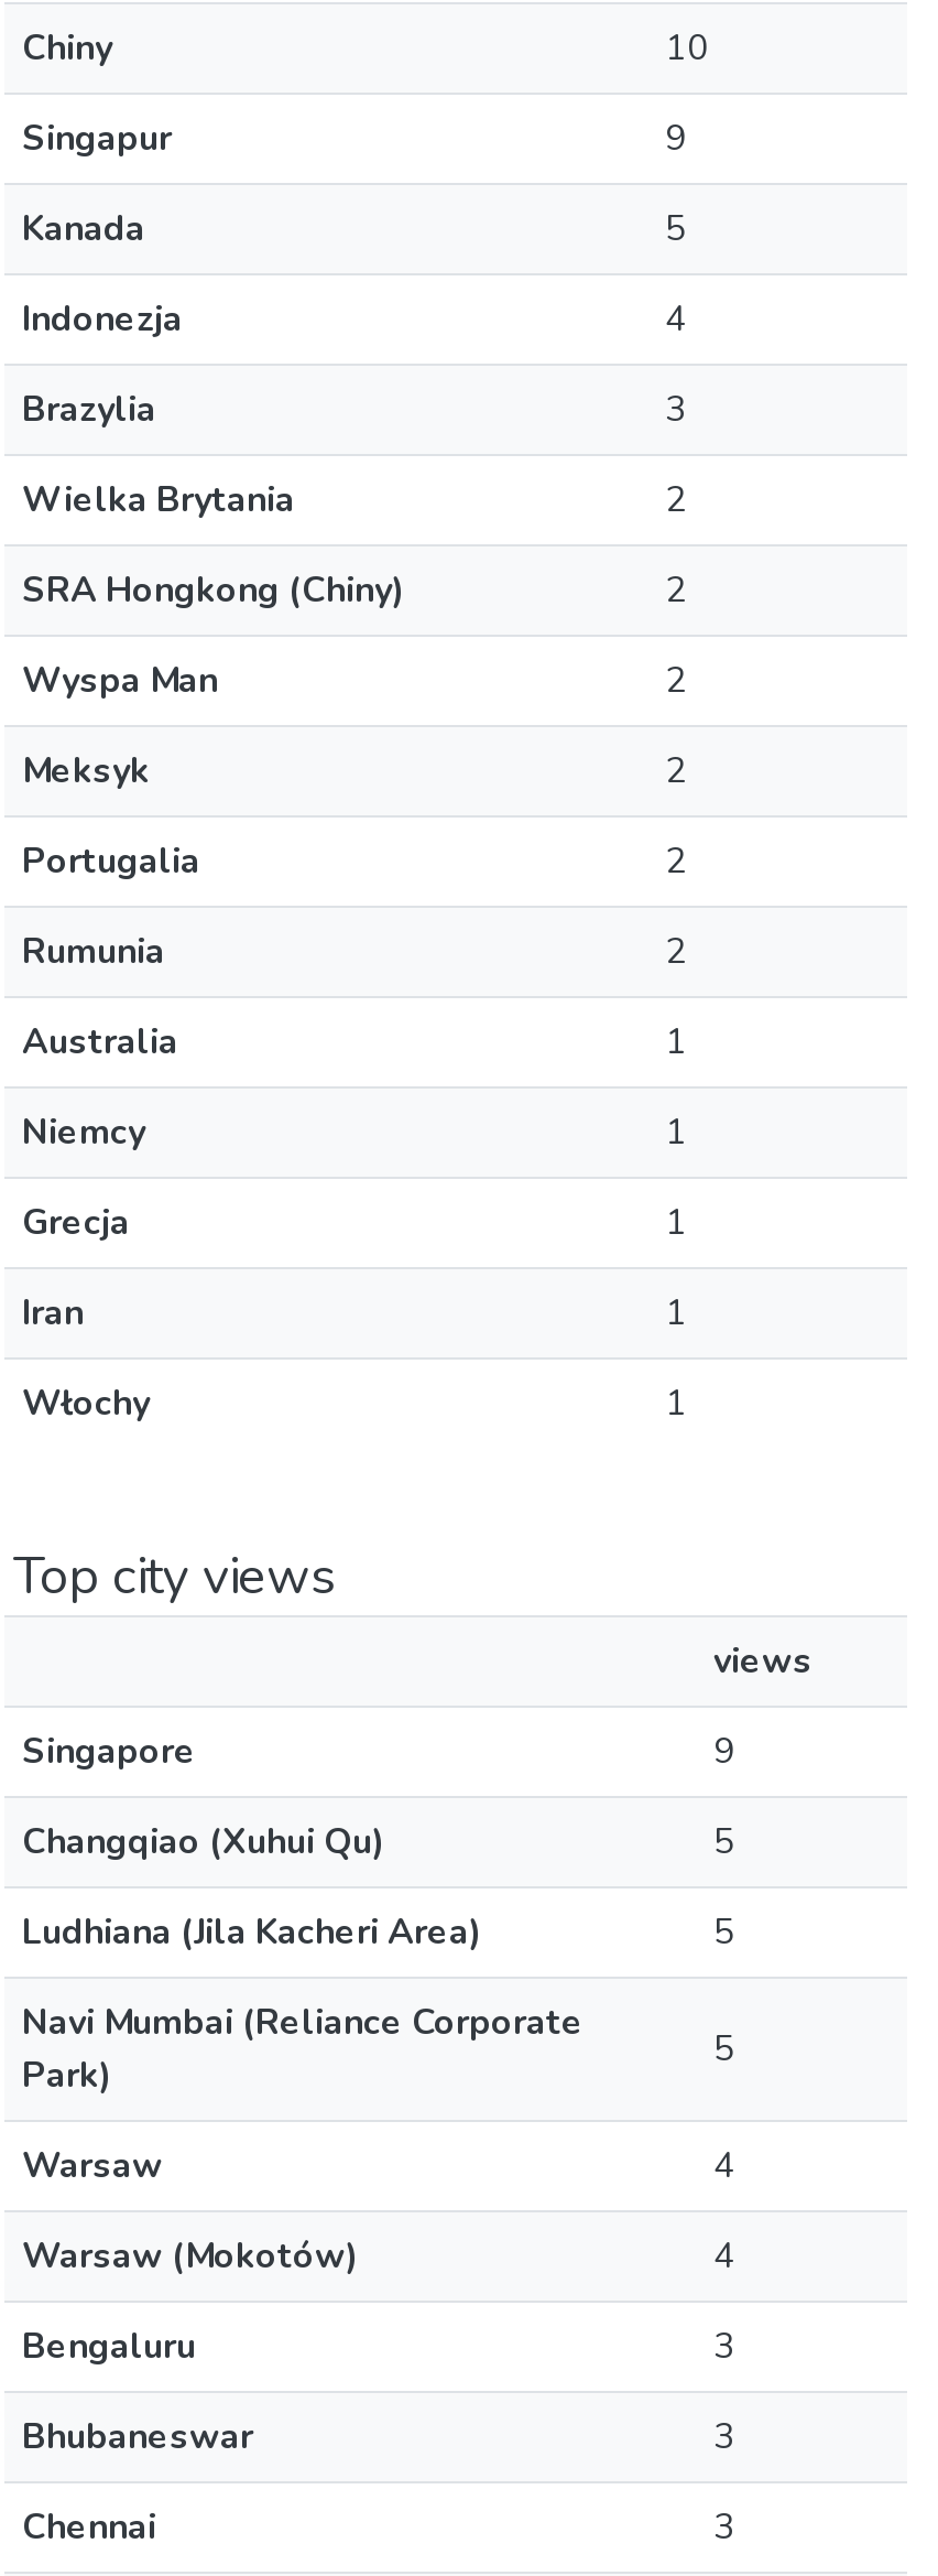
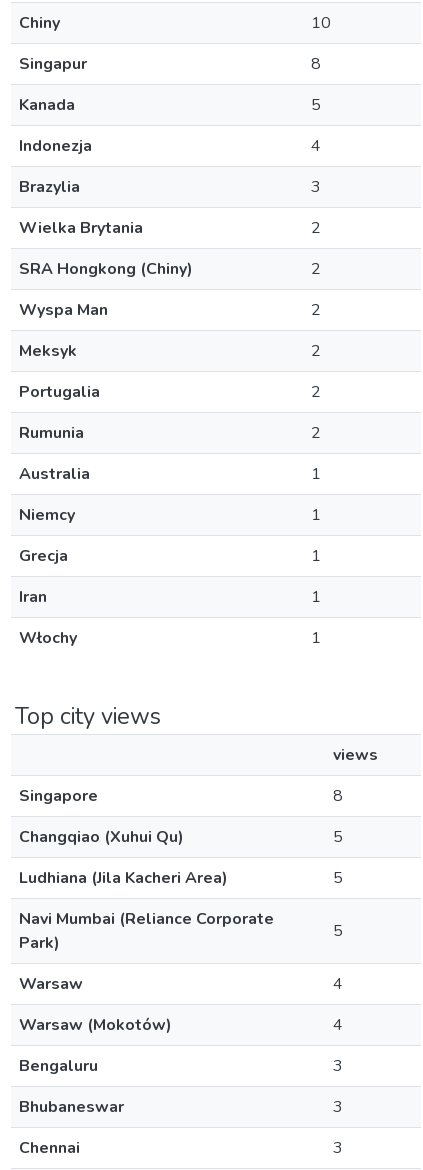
[665,115,687,163] 9 -> [311,53,321,75] 8
[713,1728,735,1776] 9 -> [333,785,343,807] 8

